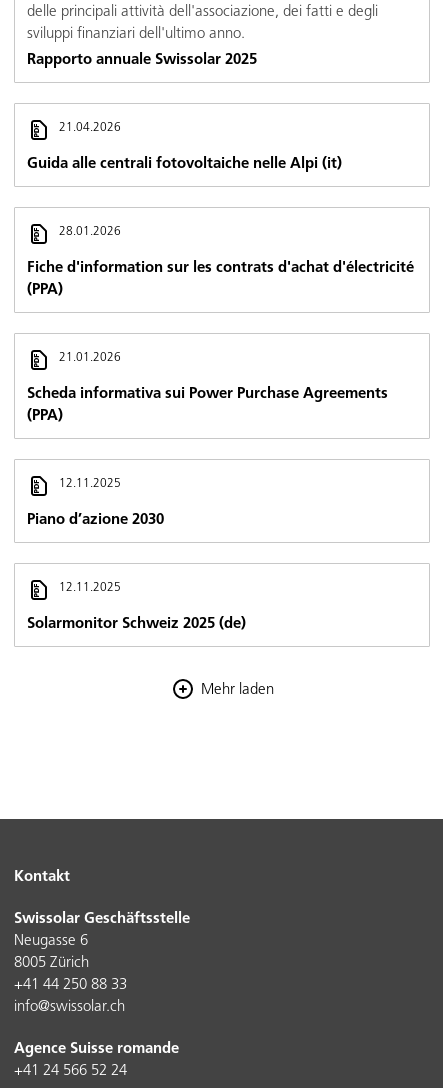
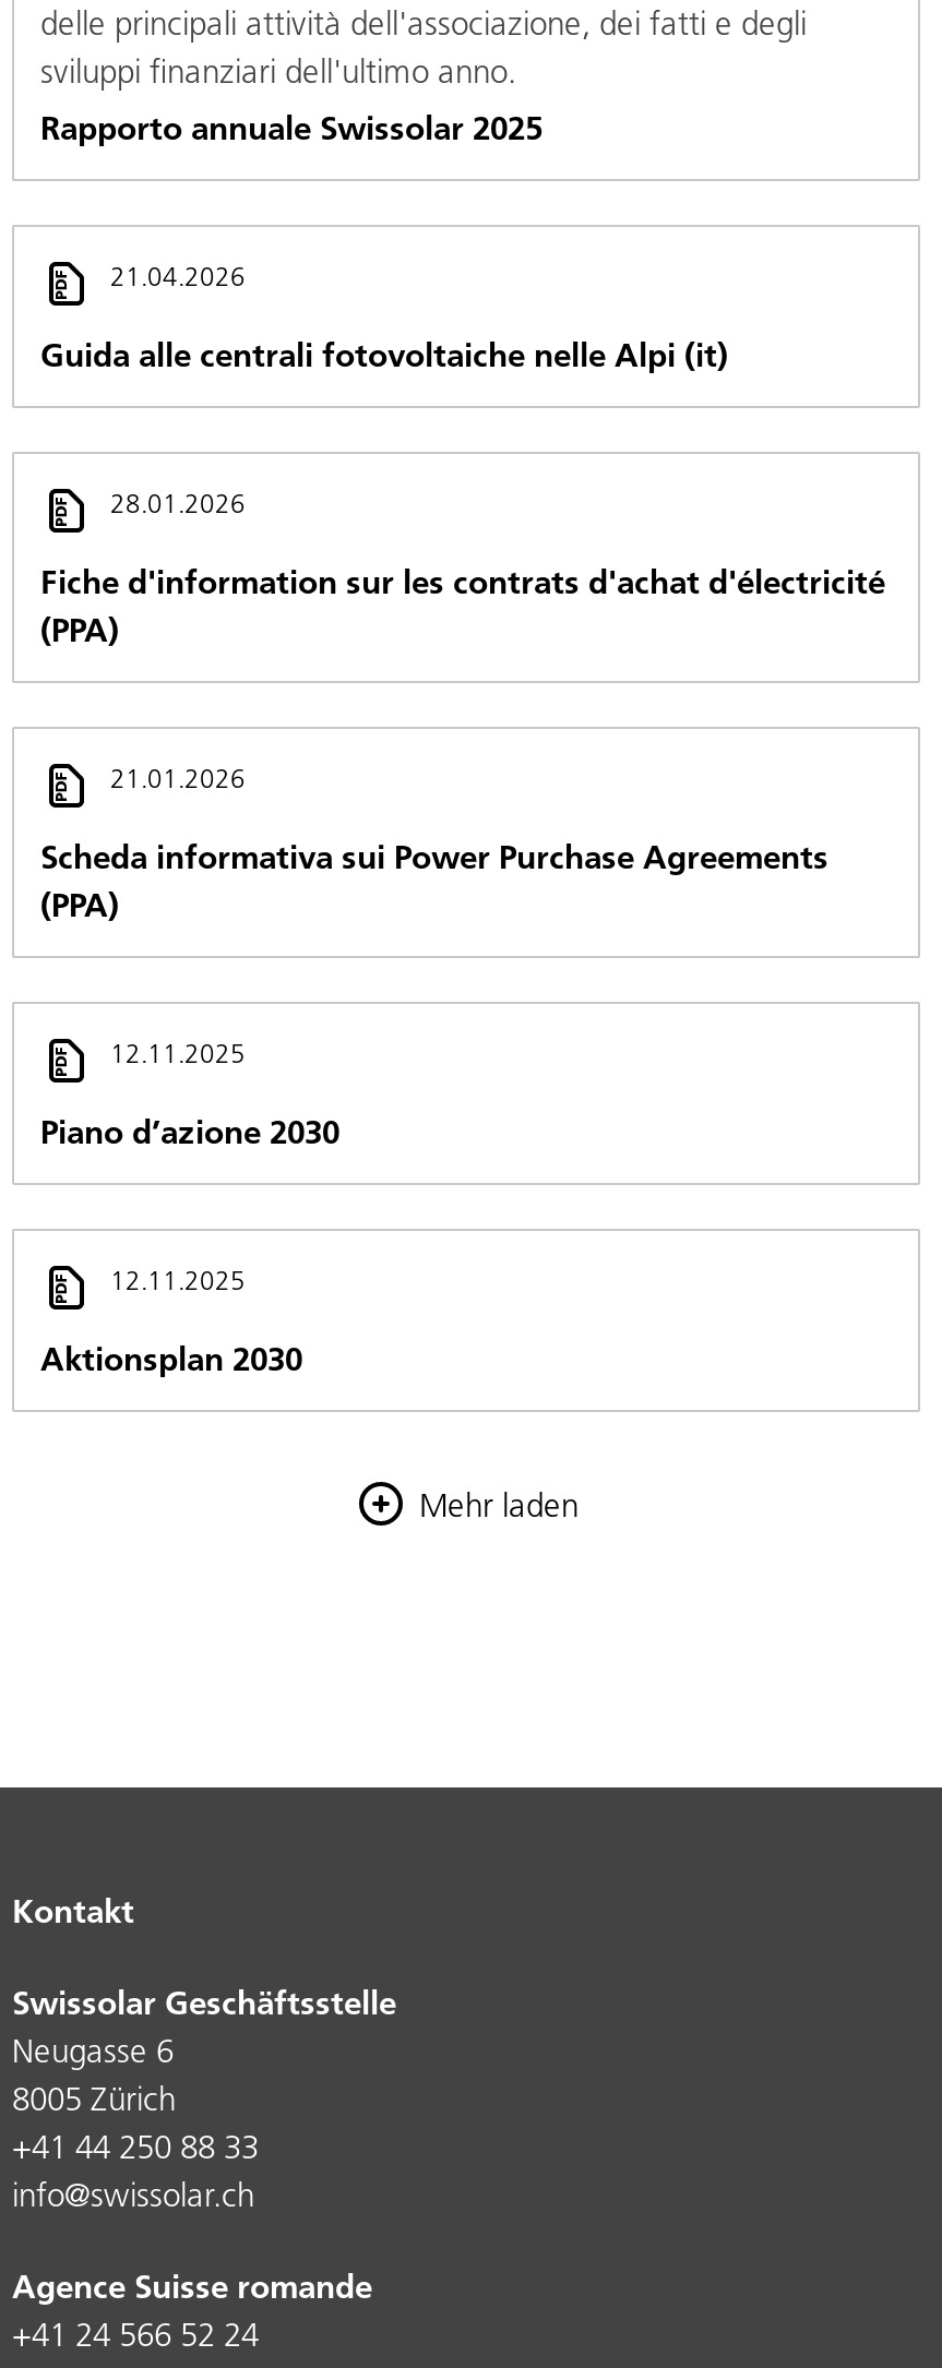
[27,617,246,632] Solarmonitor Schweiz 2025 (de) -> [40,1346,302,1379] Aktionsplan 2030

